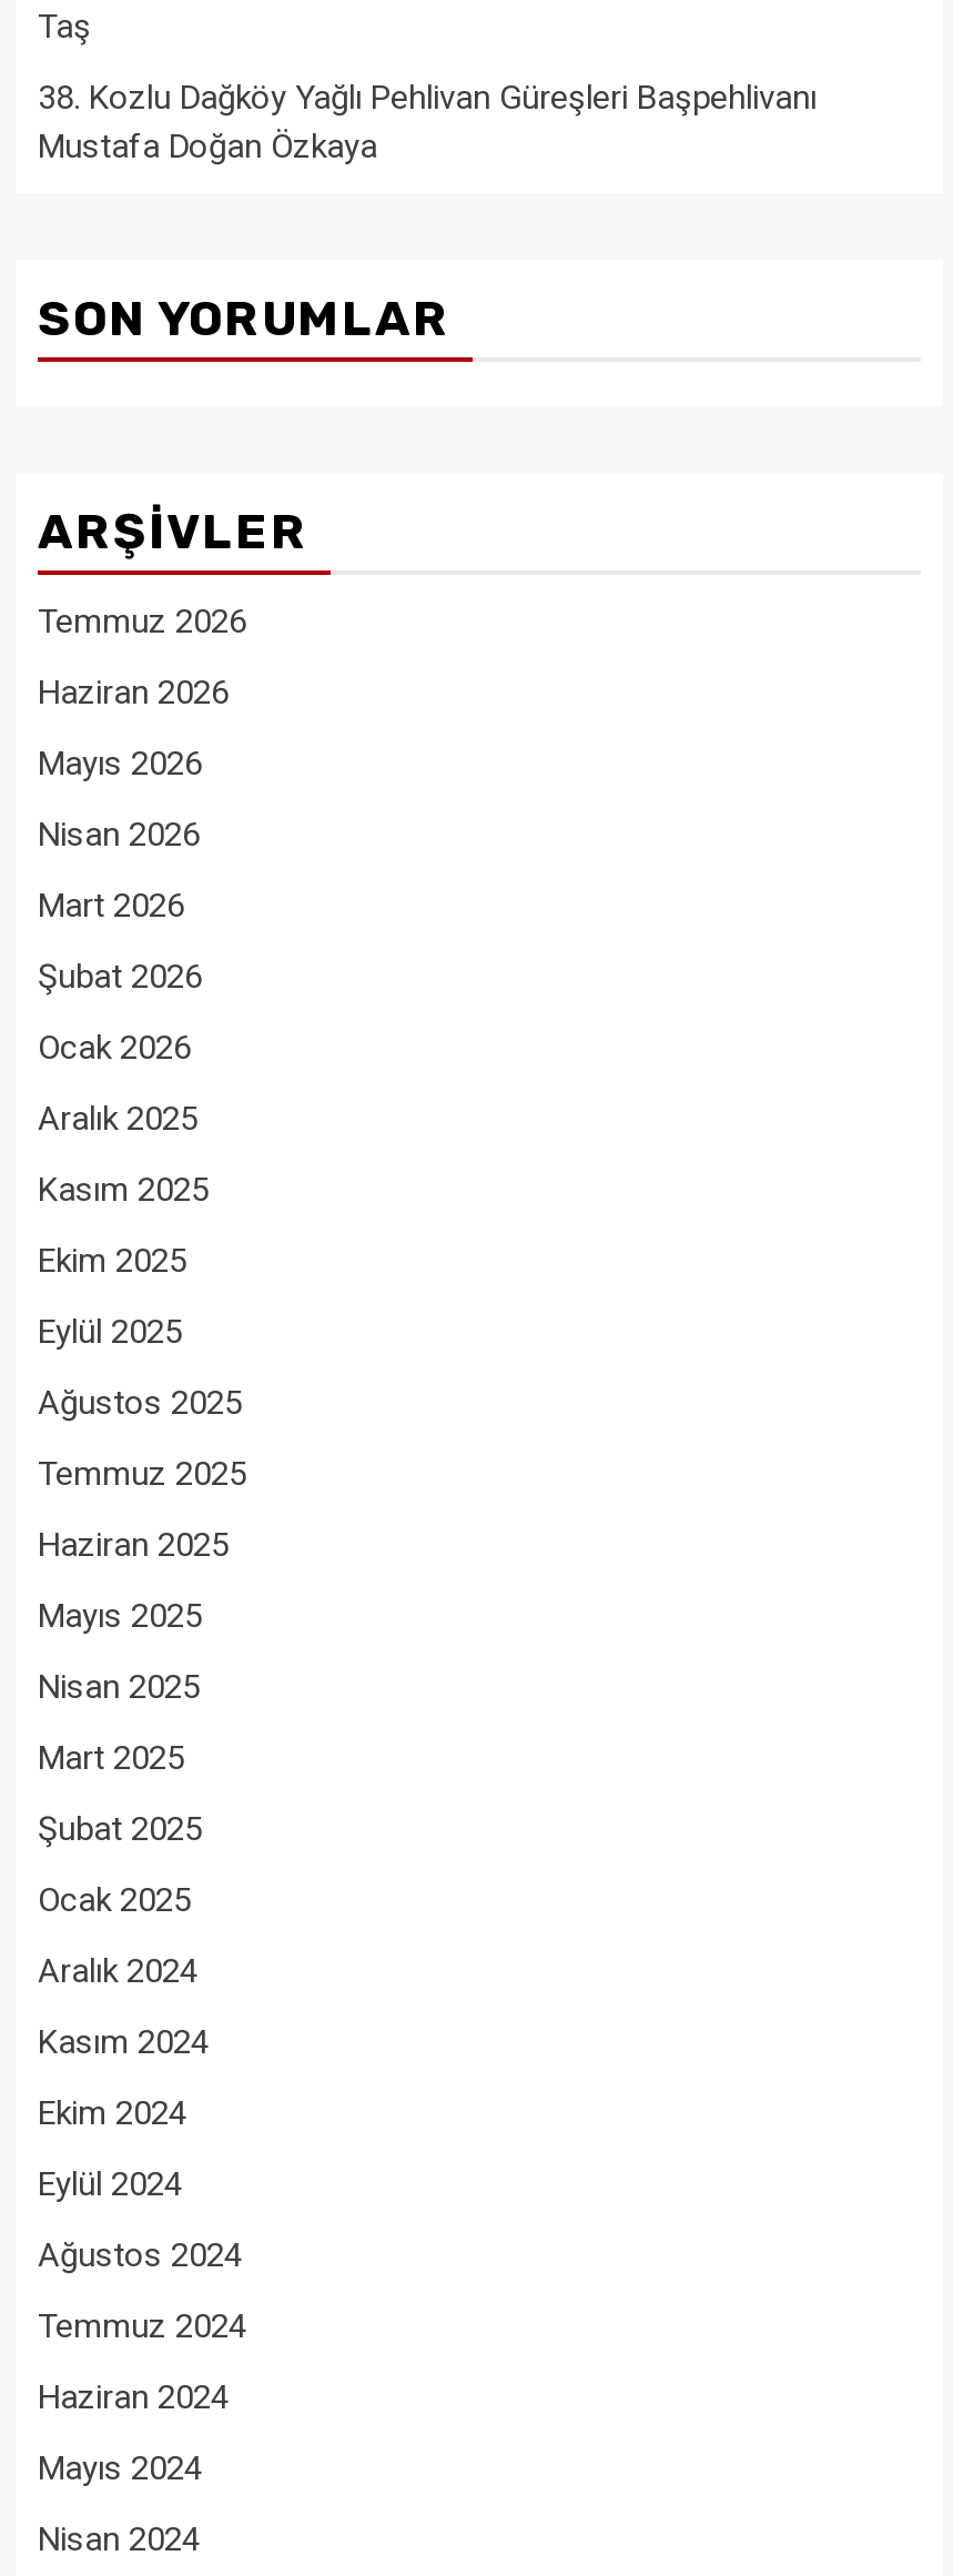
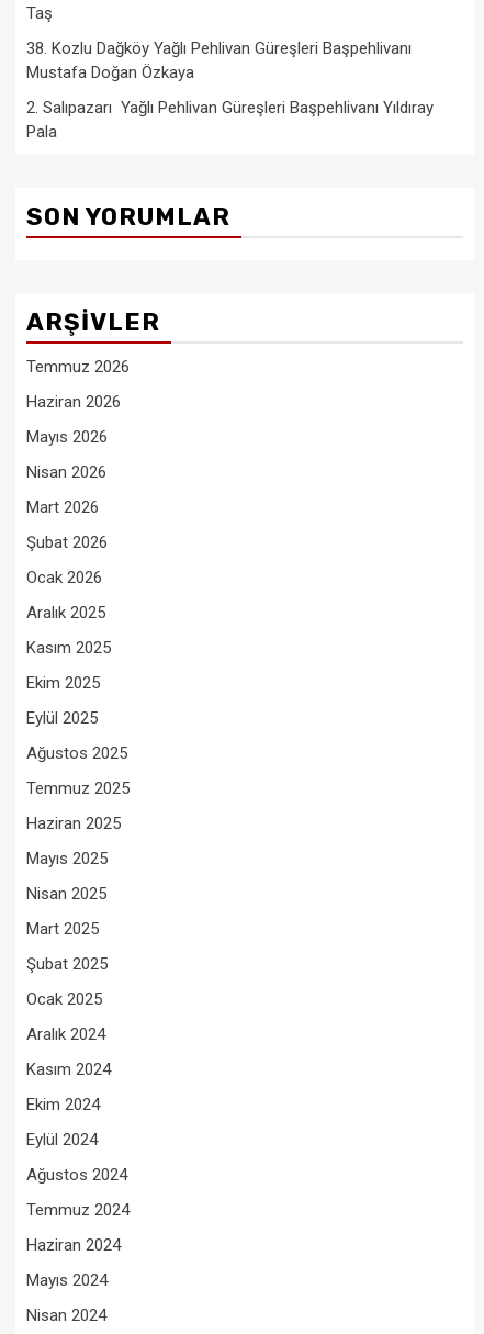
none -> [26,98,434,142] 2. Salıpazarı Yağlı Pehlivan Güreşleri Başpehlivanı Yıldıray | Pala

